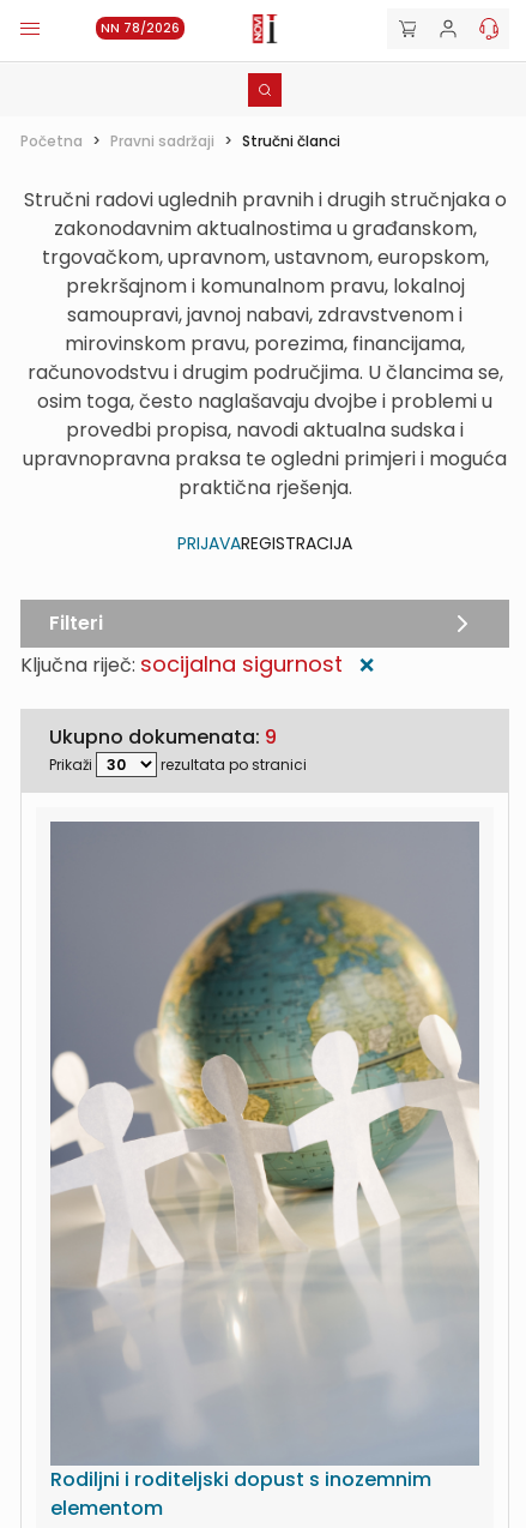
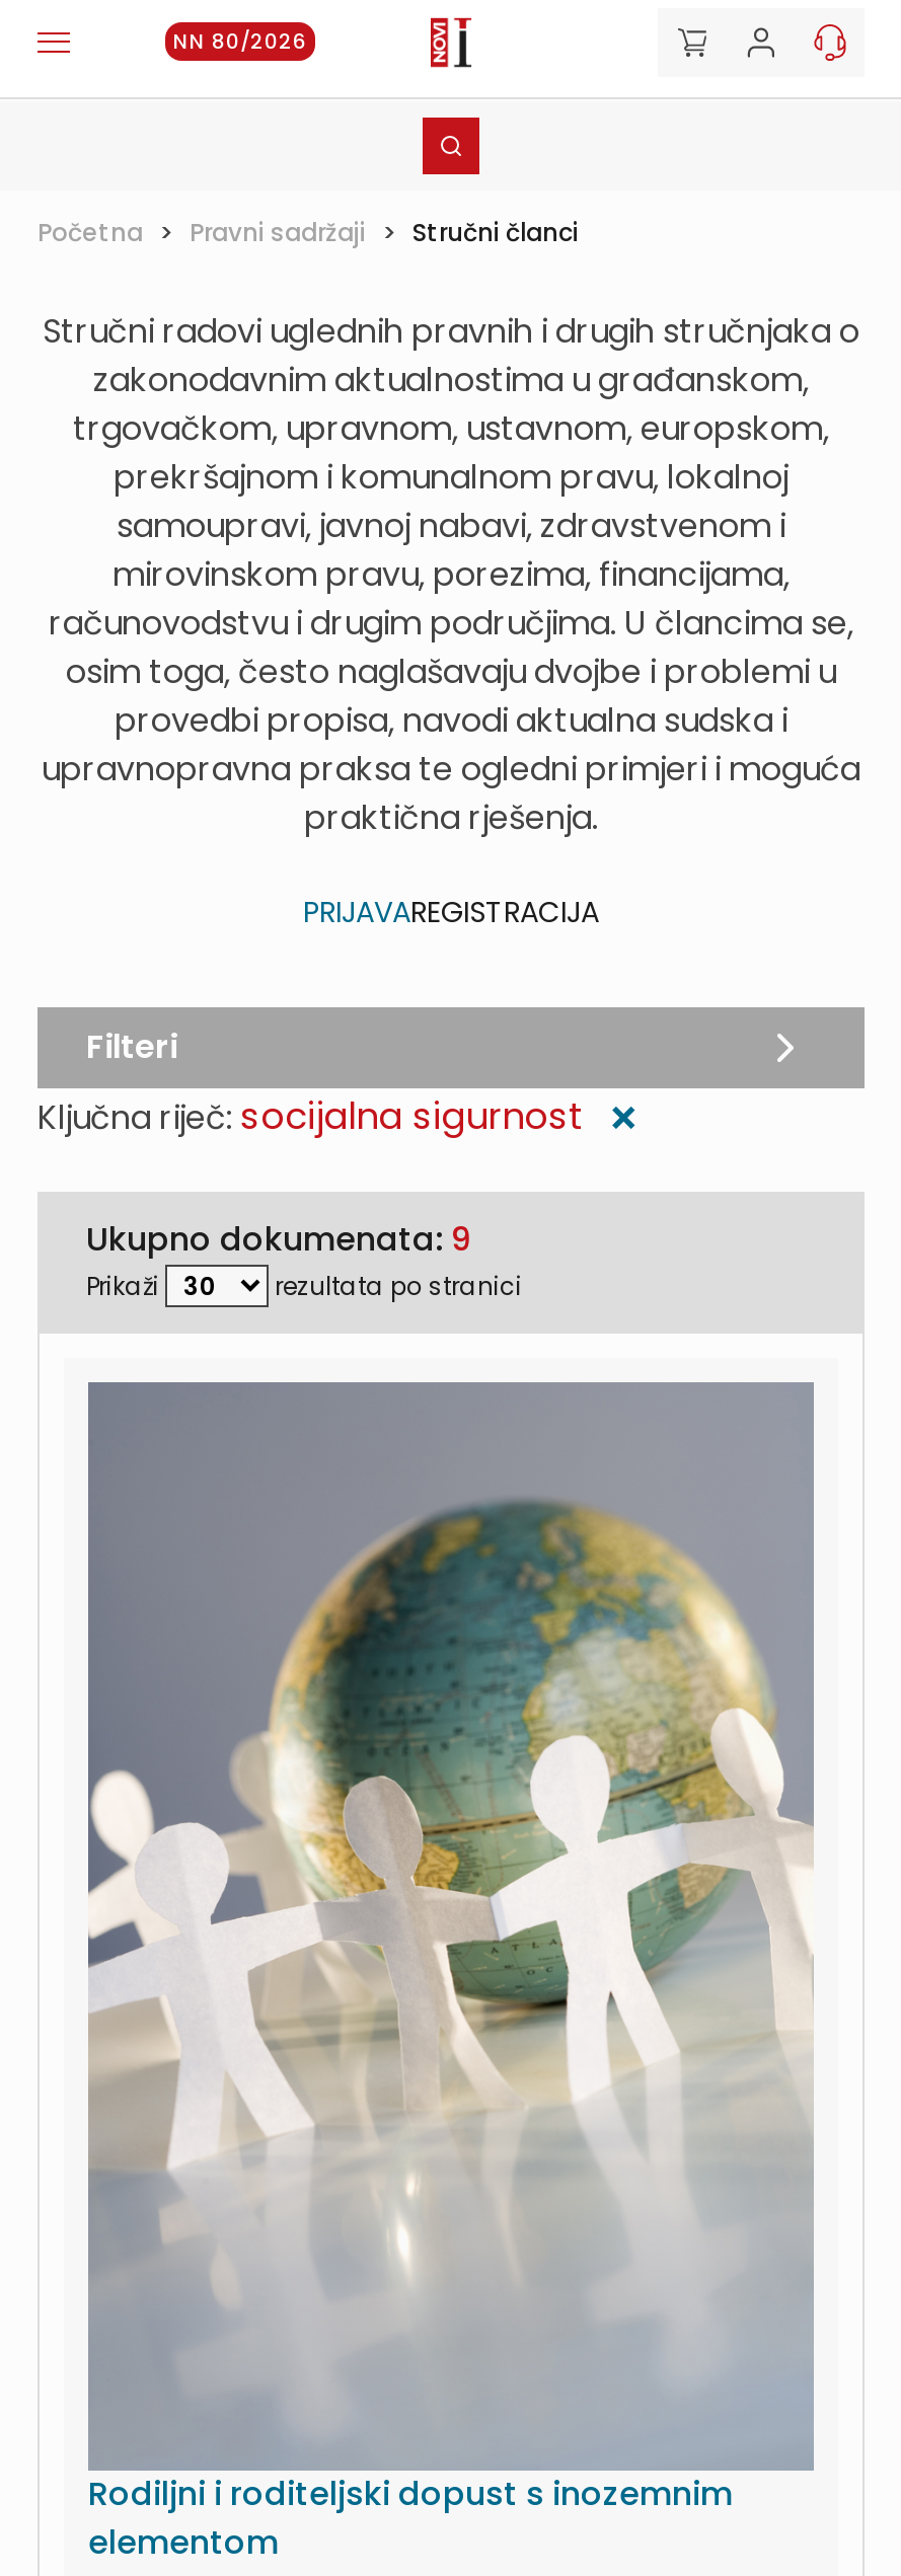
[101,19,180,37] NN 78/2026 -> [173,26,307,57] NN 80/2026

